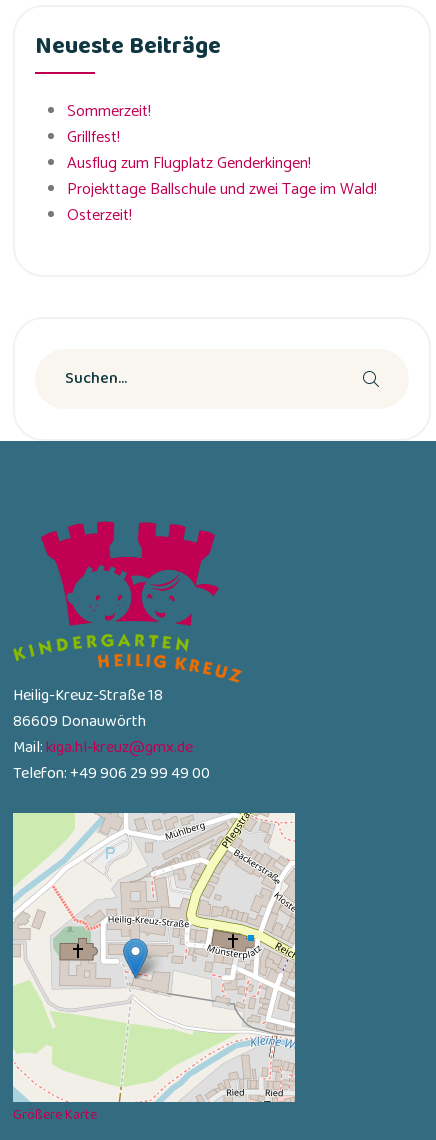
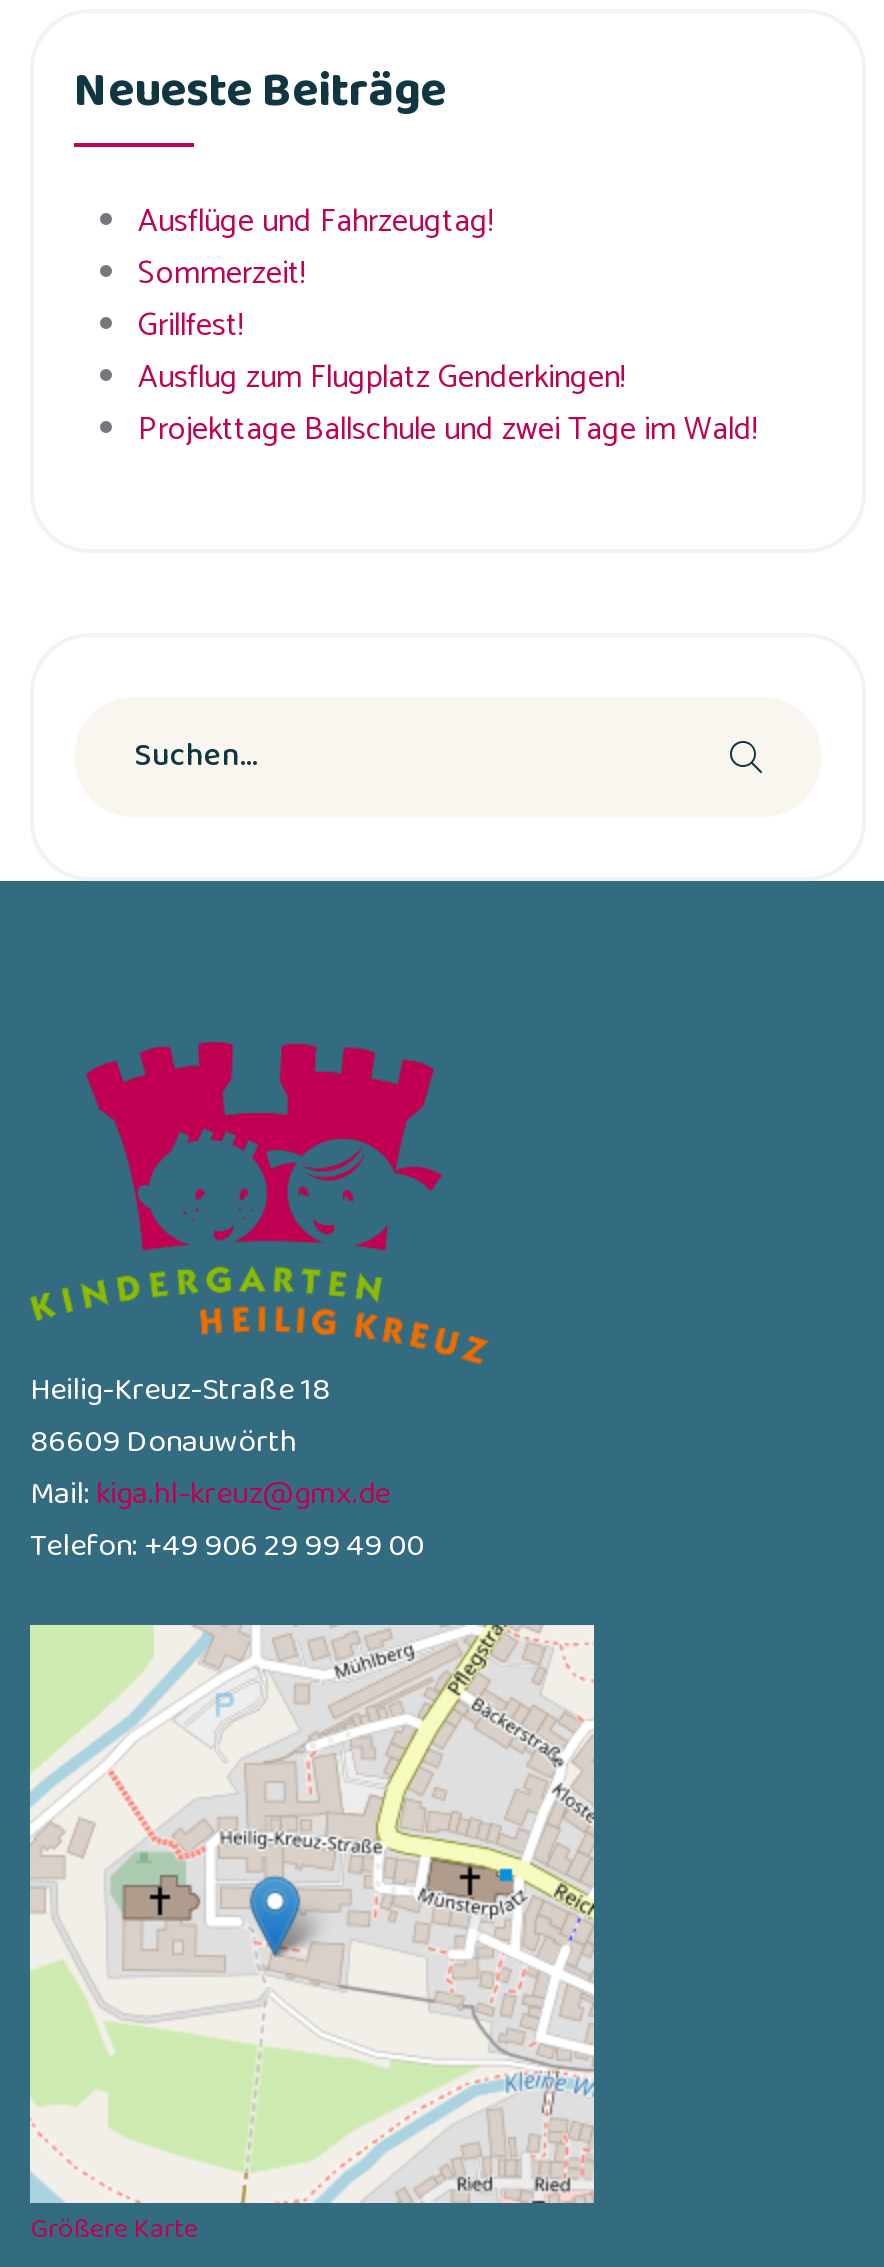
none -> [138,195,494,249] Ausflüge und Fahrzeugtag!
moved [67,98,377,203] -> [138,247,758,457]: Sommerzeit! | Ausflug zum Flugplatz Genderkingen! | Projekttage Ballschule und zwei Tage im Wald!
[67,202,132,229] Osterzeit! -> none

